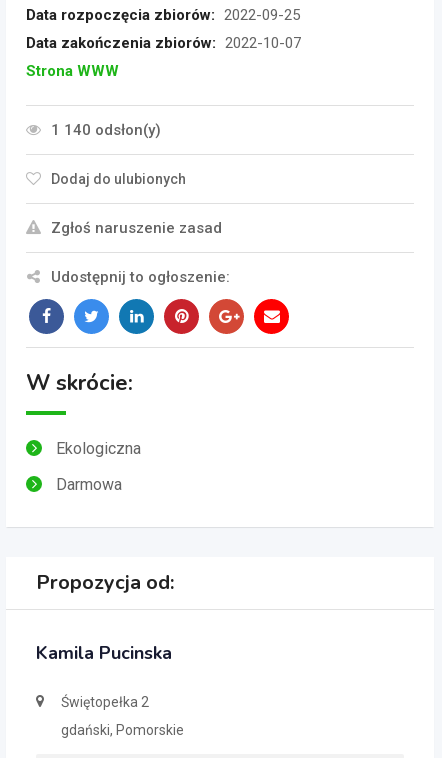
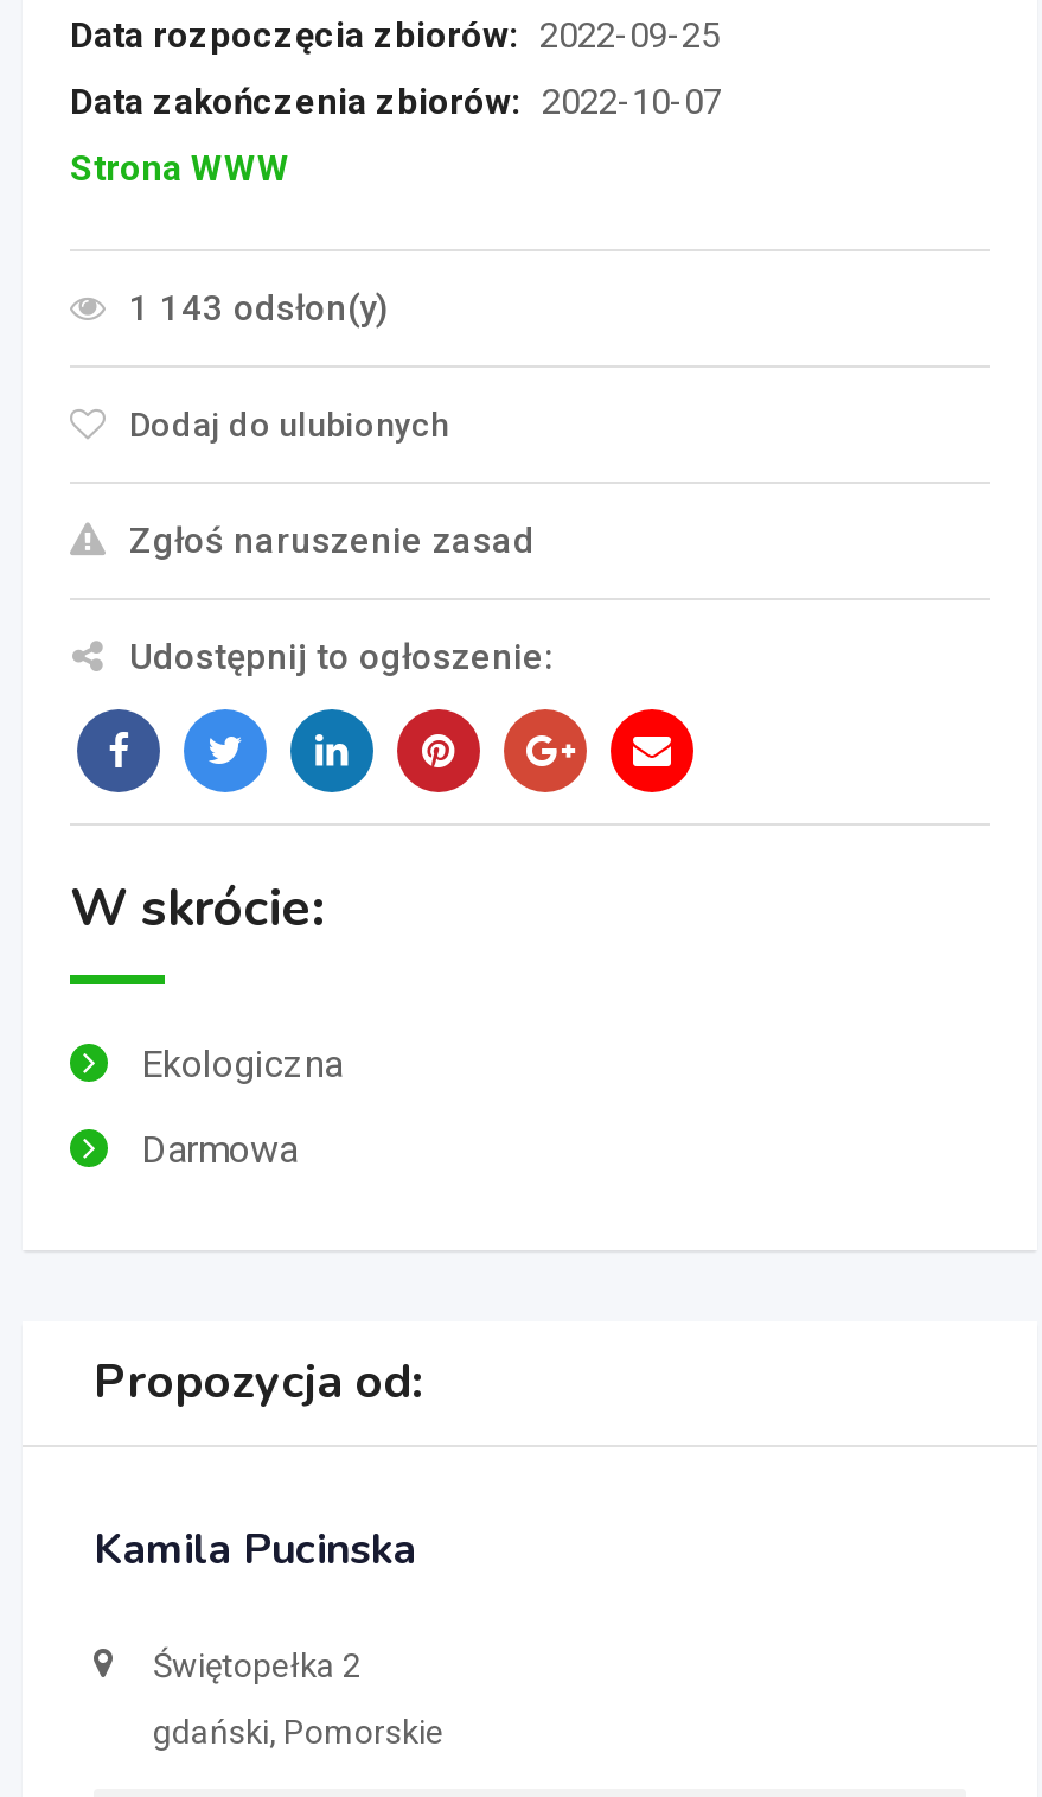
[51,121,161,139] 1 140 odsłon(y) -> [129,287,390,330] 1 143 odsłon(y)

